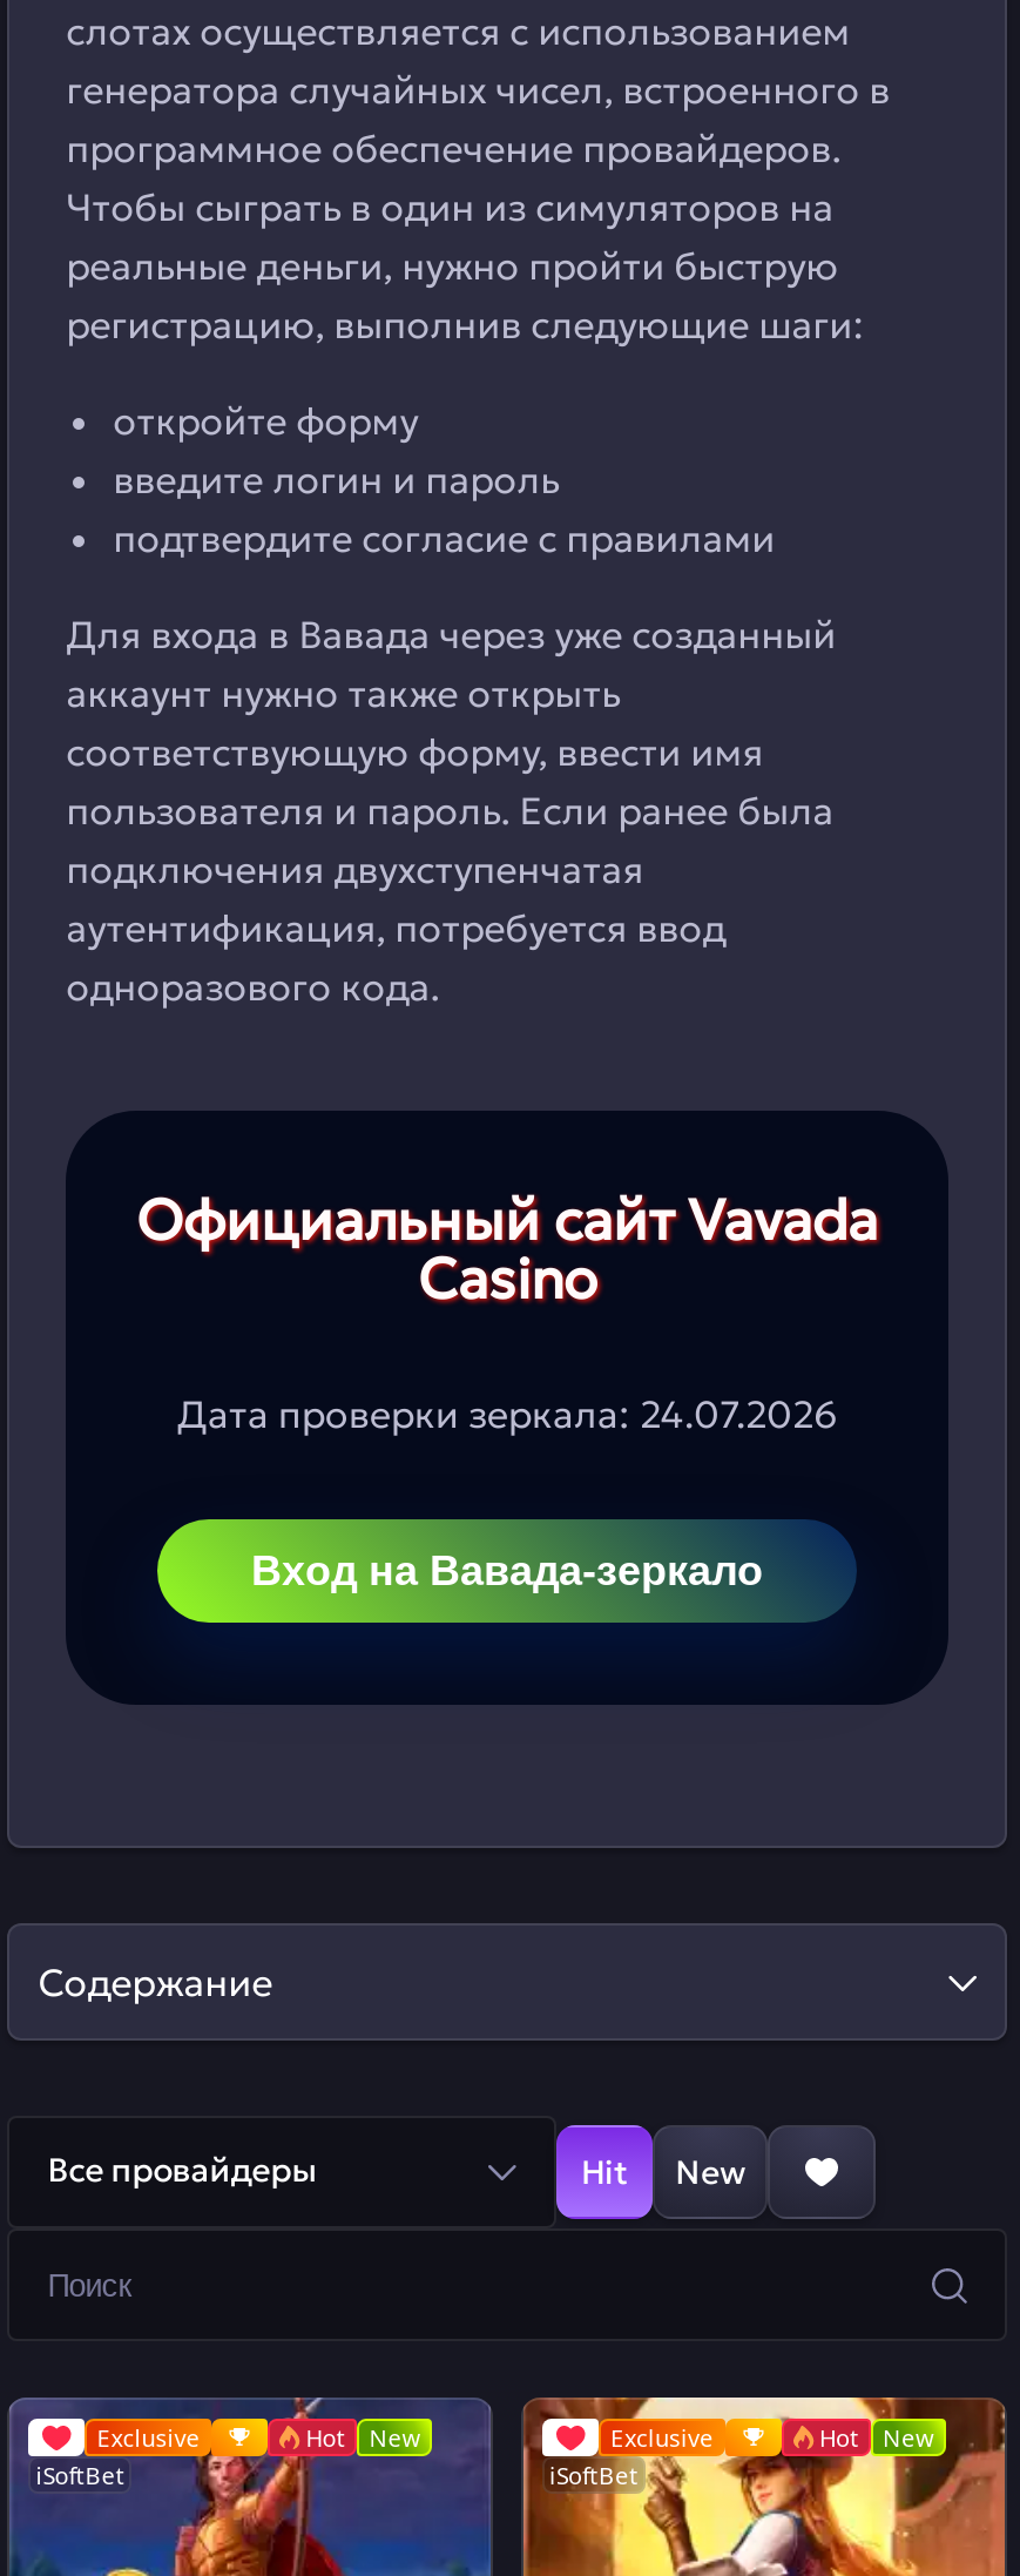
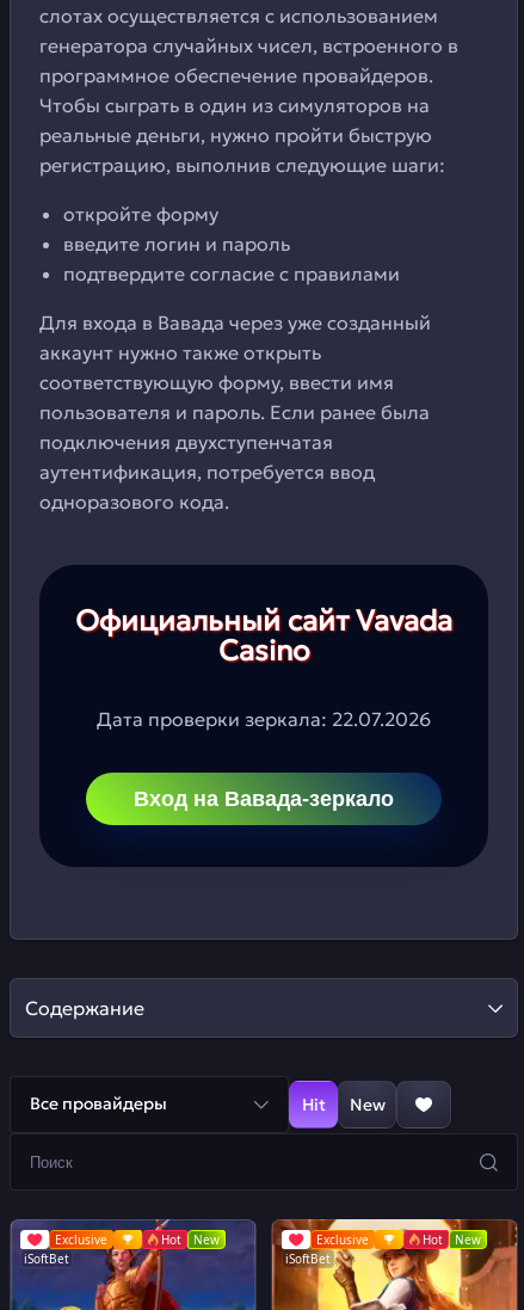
[177,1390,837,1437] Дата проверки зеркала: 24.07.2026 -> [97,707,431,731] Дата проверки зеркала: 22.07.2026

